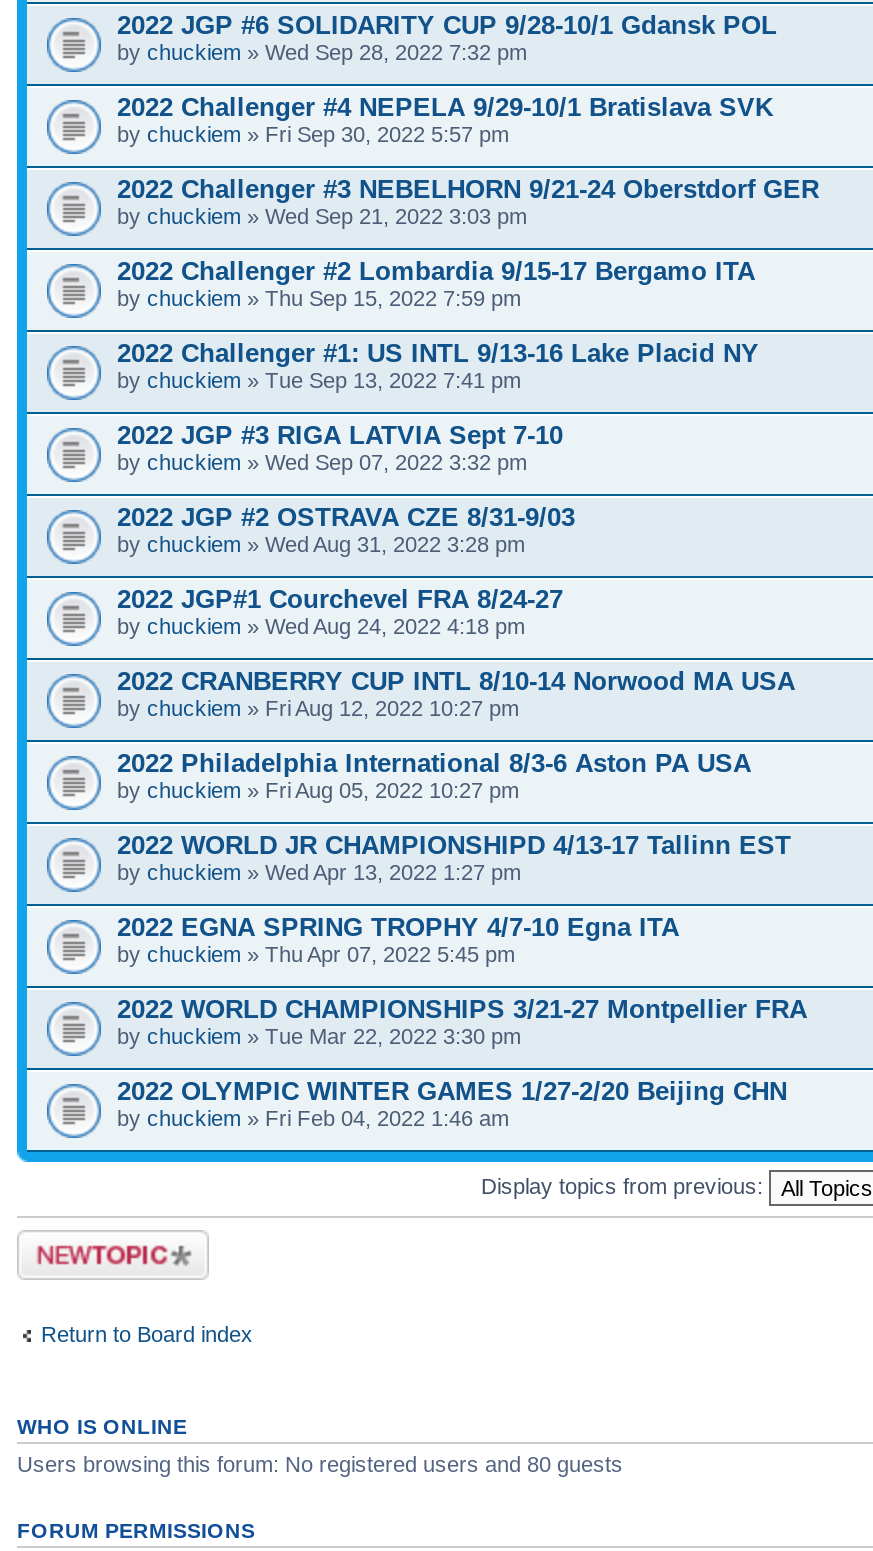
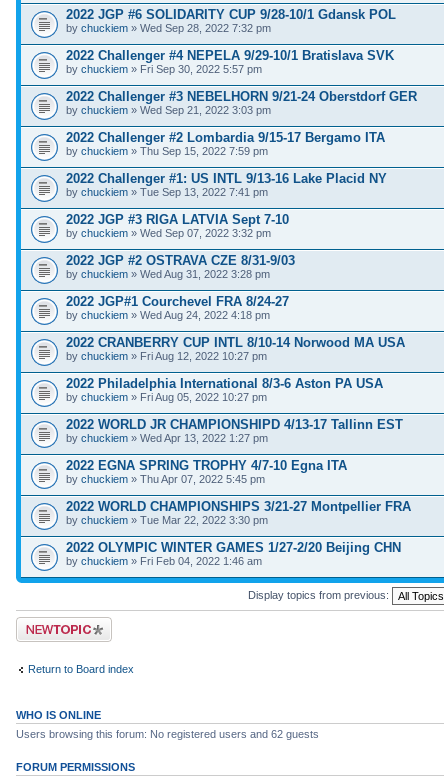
[17,1452,623,1476] Users browsing this forum: No registered users and 80 guests -> [16,728,319,740] Users browsing this forum: No registered users and 62 guests

